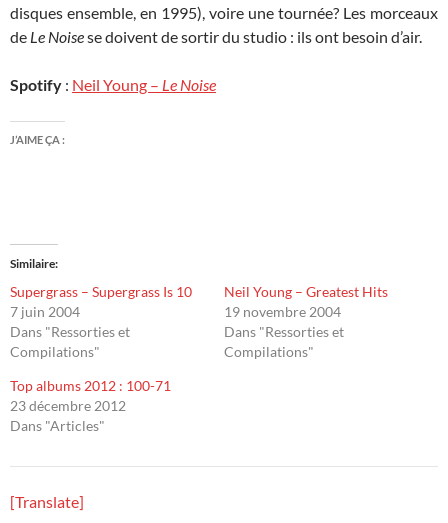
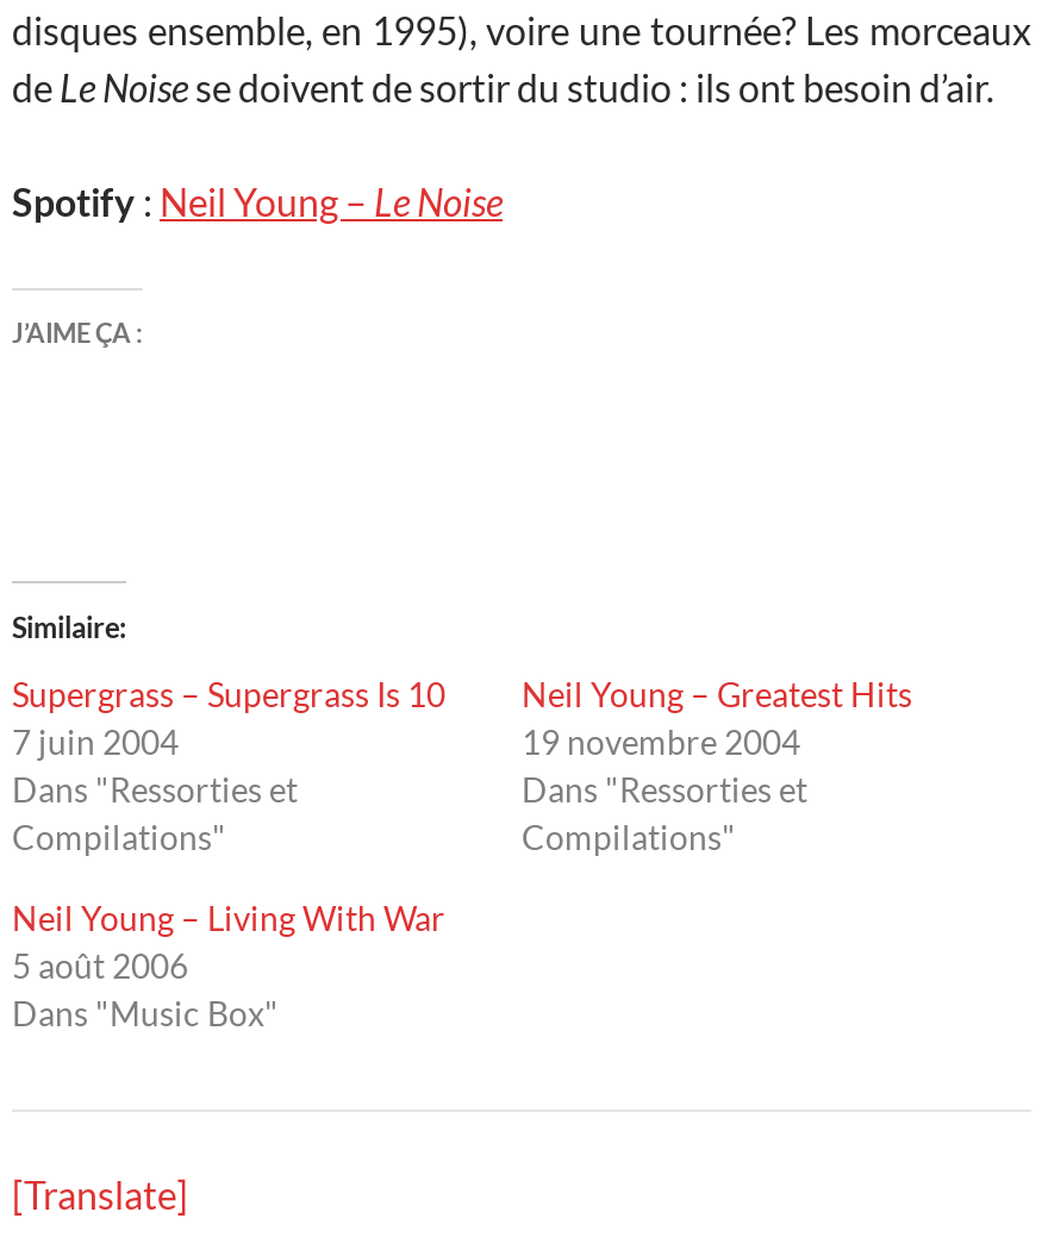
[10,377,171,434] Top albums 2012 : 100-71 | 23 décembre 2012 | Dans "Articles" -> [12,898,445,1033] Neil Young – Living With War | 5 août 2006 | Dans "Music Box"

